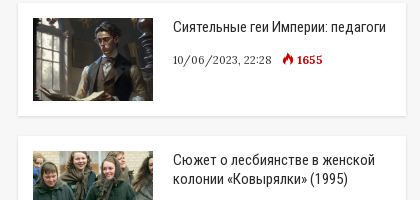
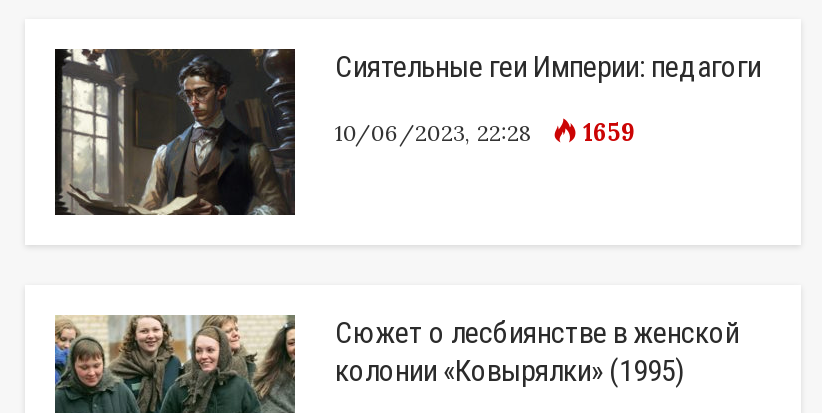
[173,52,323,67] 10/06/2023, 22:28 1655 -> [335,117,635,147] 10/06/2023, 22:28 1659

